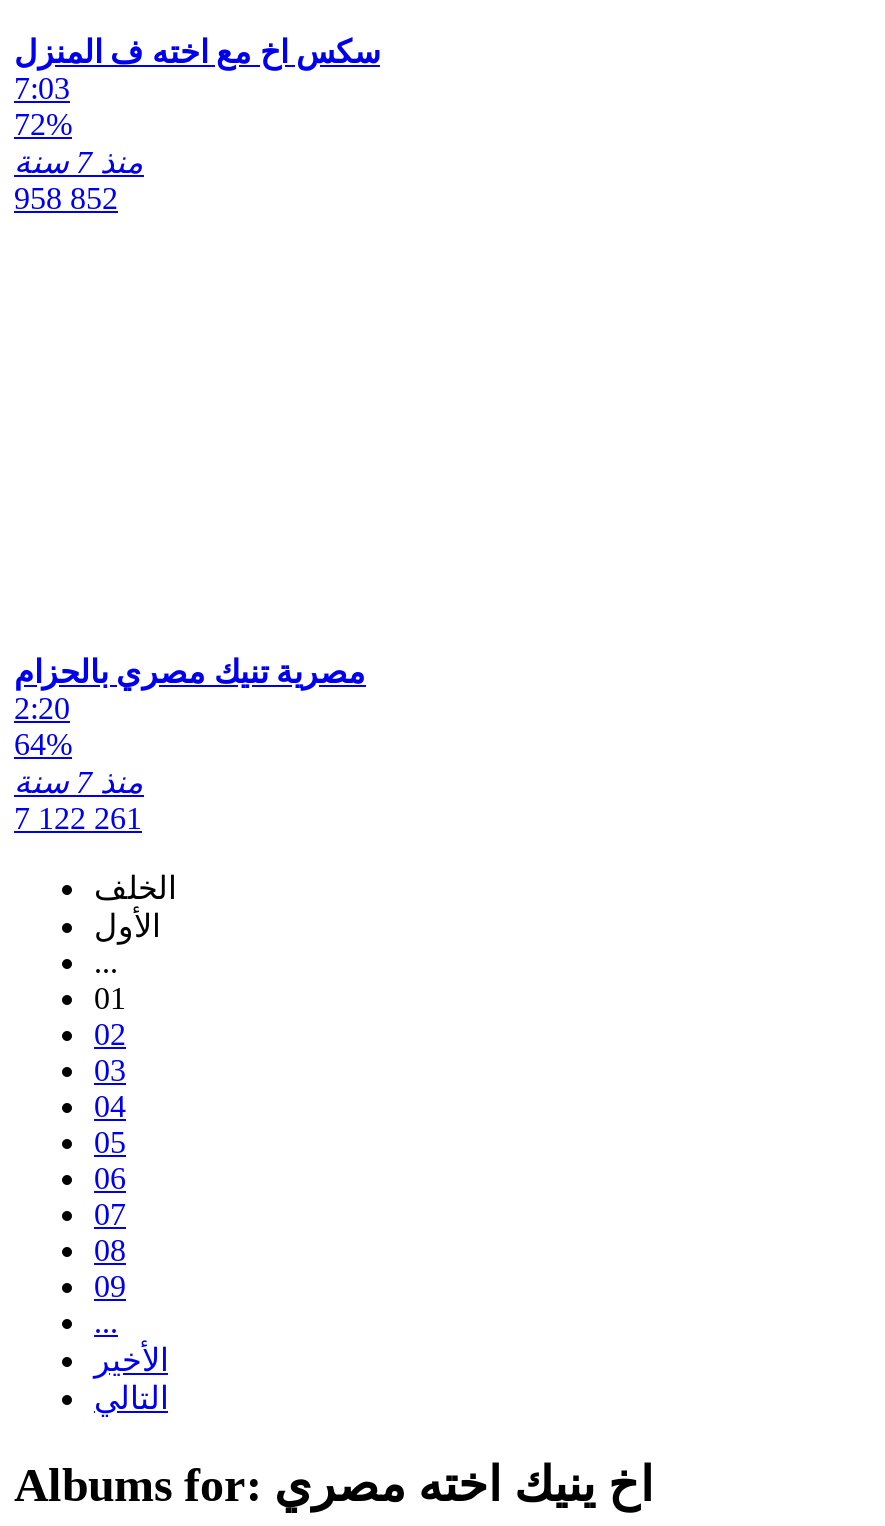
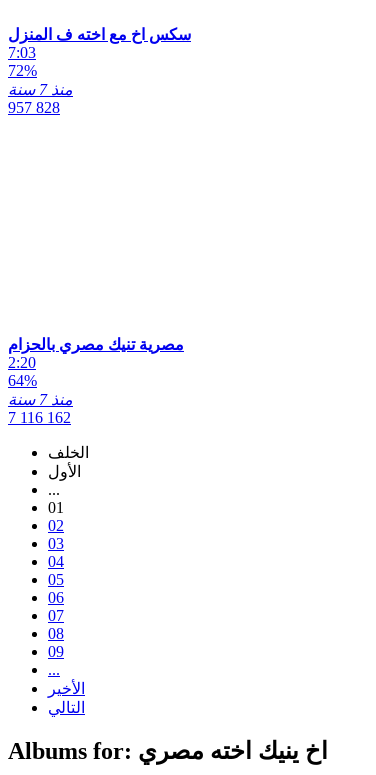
[14,181,118,215] 958 852 -> [8,99,60,116] 957 828
[14,801,142,835] 7 122 261 -> [8,409,71,426] 7 116 162

